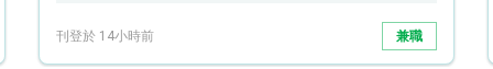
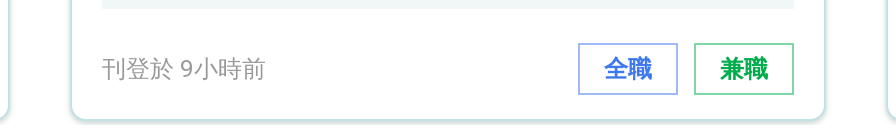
[56,28,154,43] 刊登於 14小時前 -> [102,54,652,82] 刊登於 9小時前 | 全職

